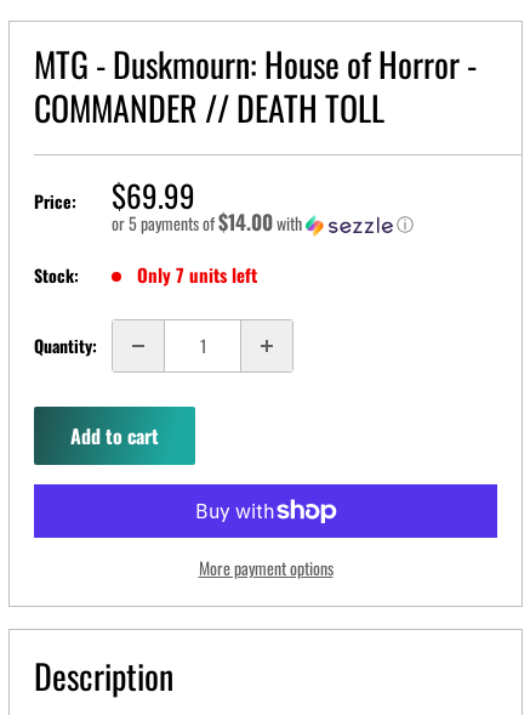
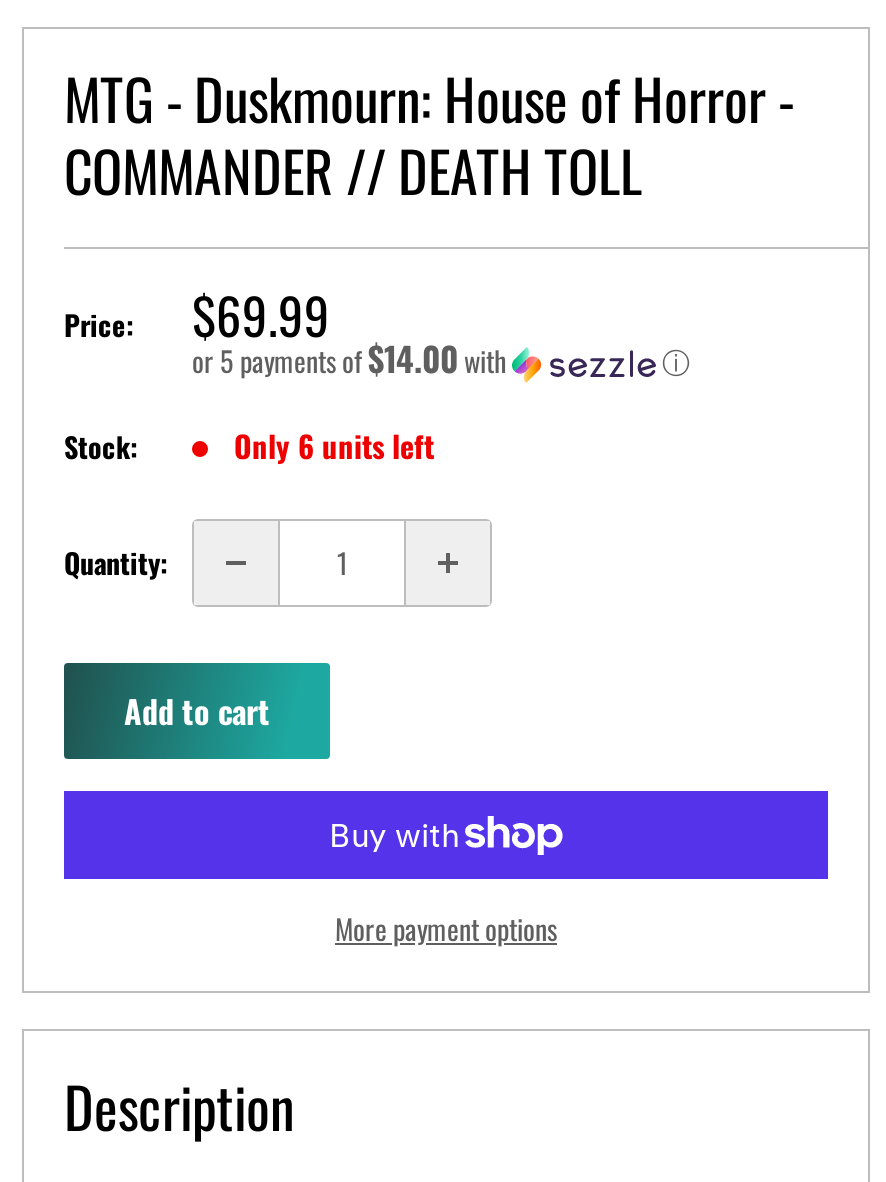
[137,261,257,287] Only 7 units left -> [234,423,434,467] Only 6 units left

